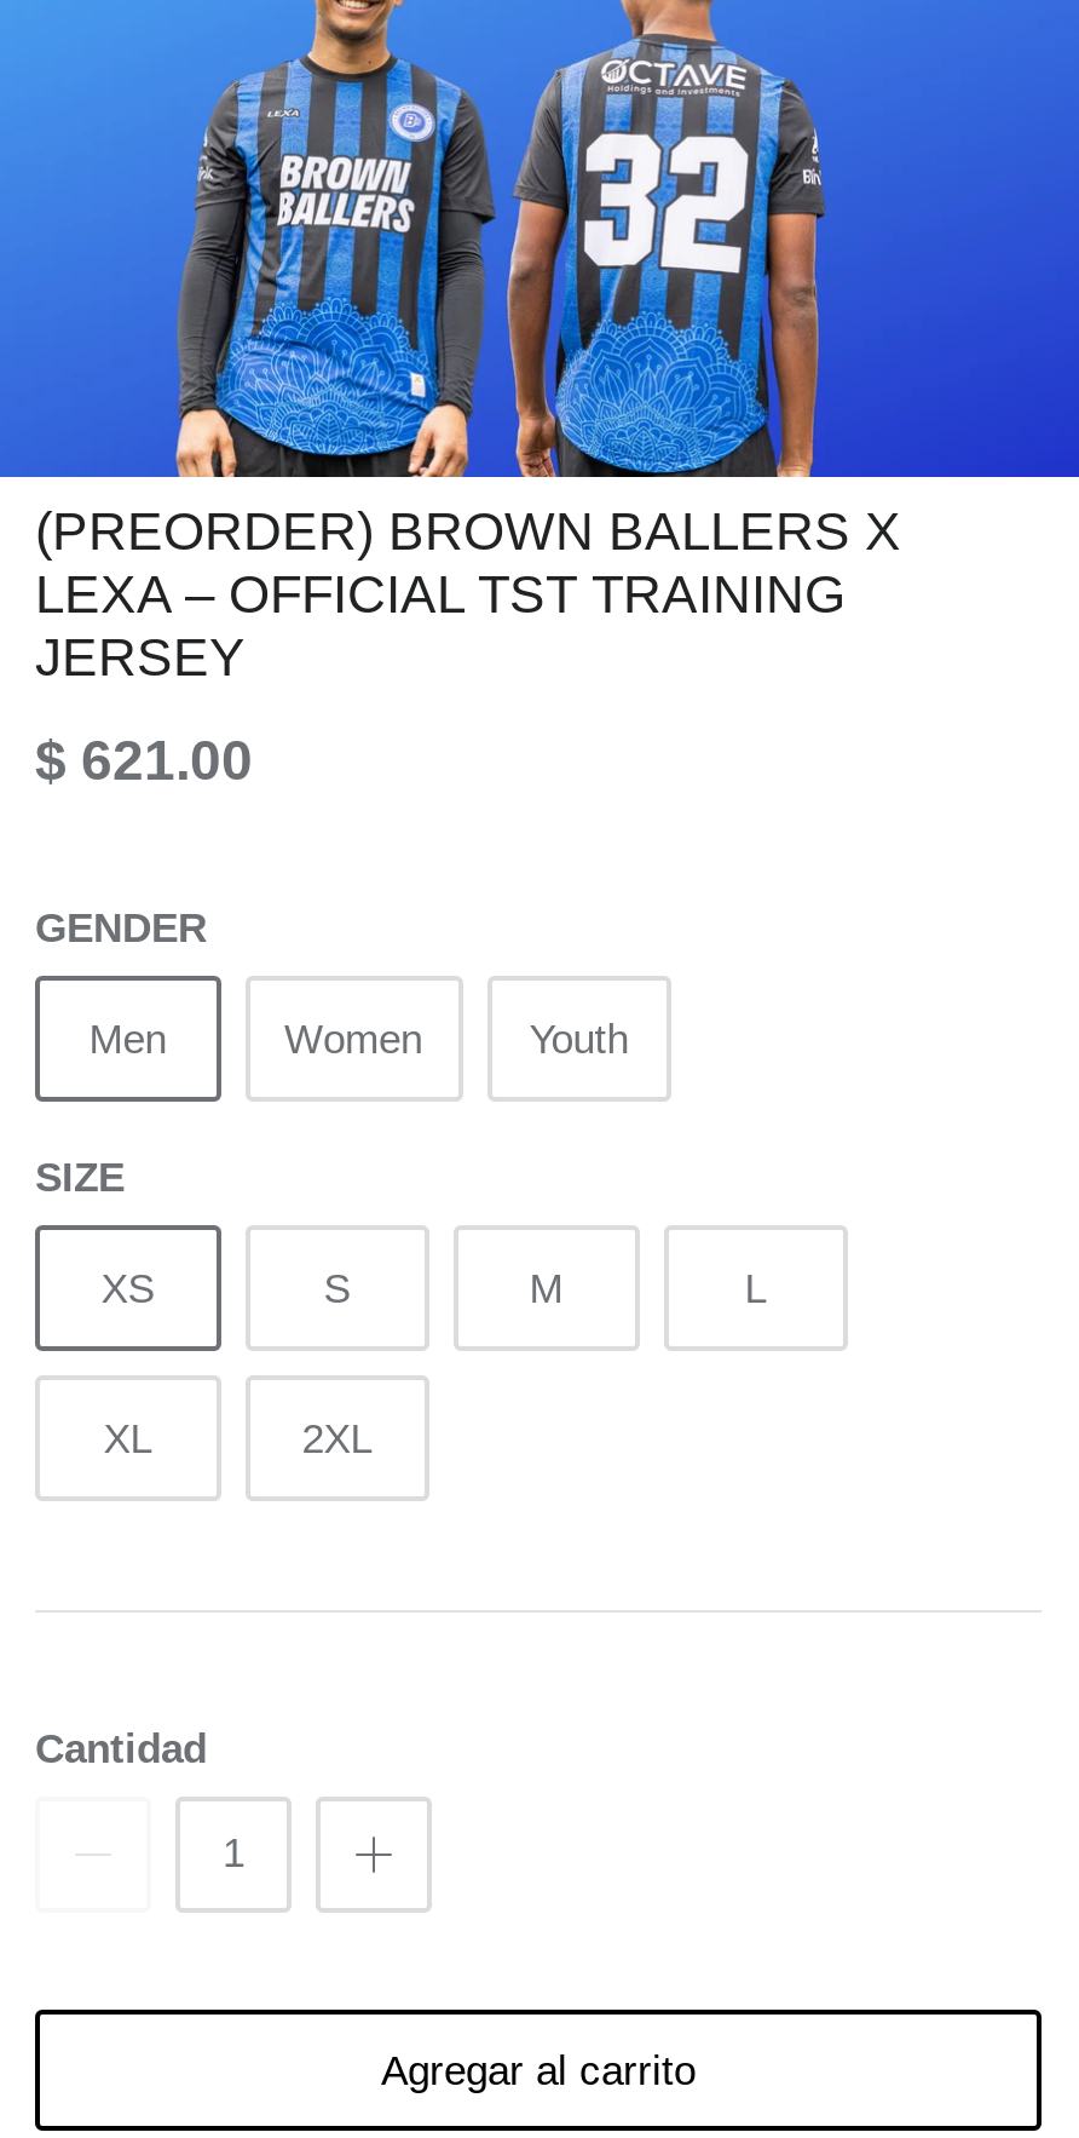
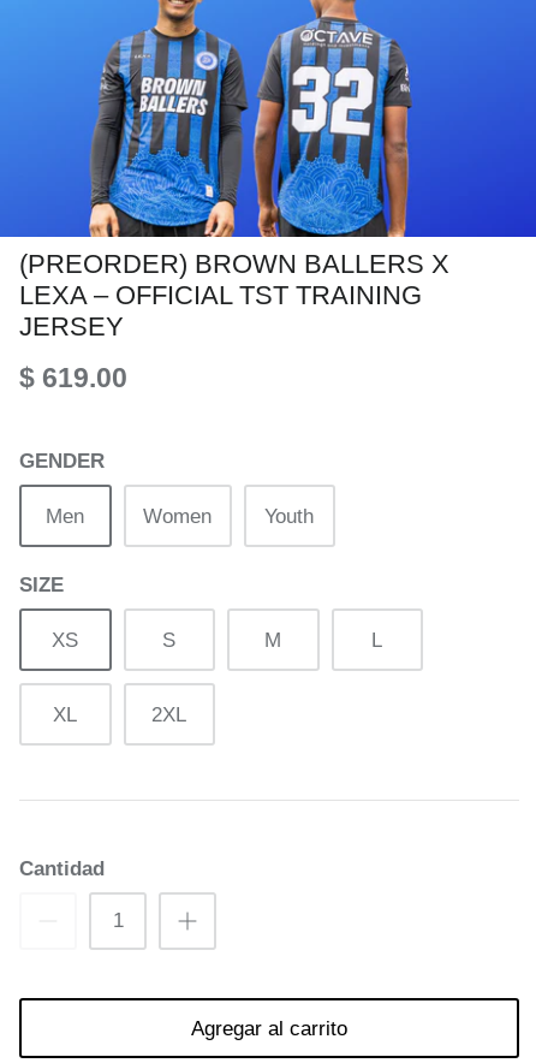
[35,730,253,793] $ 621.00 -> [19,363,127,394] $ 619.00

